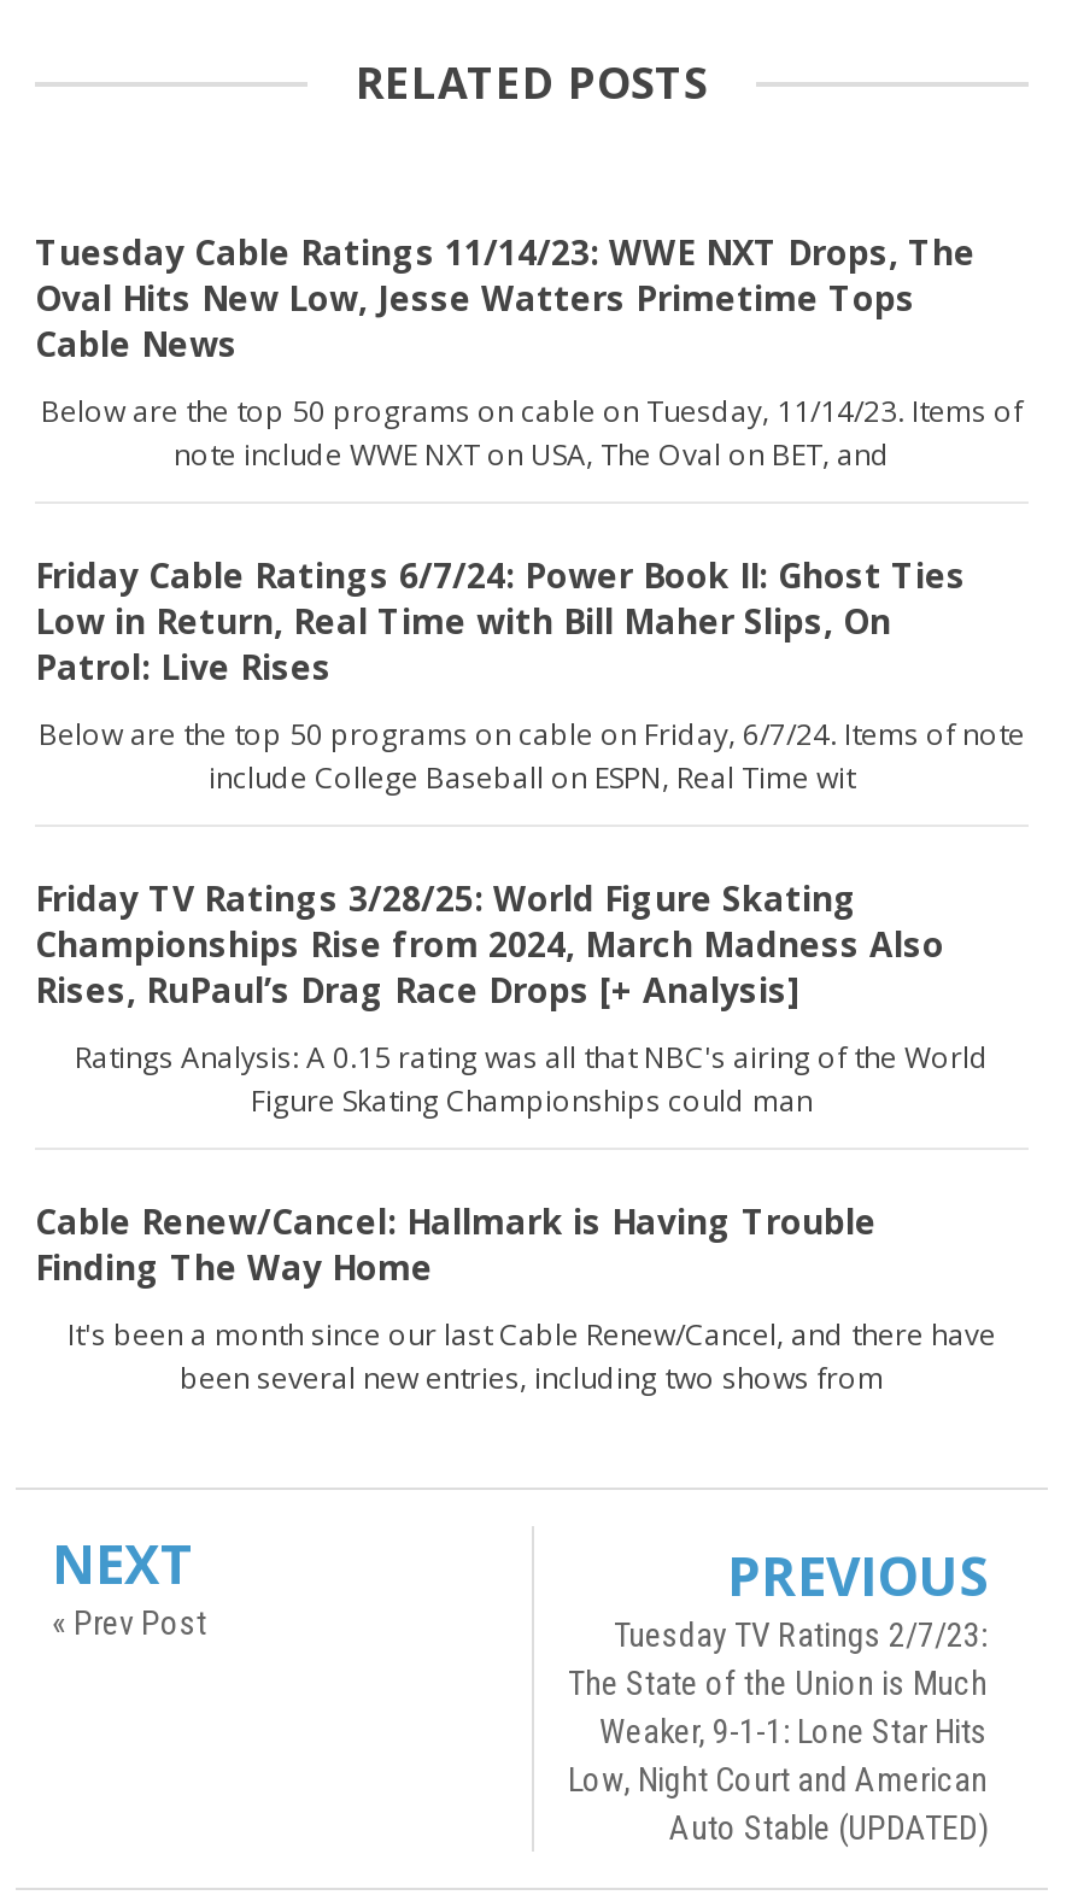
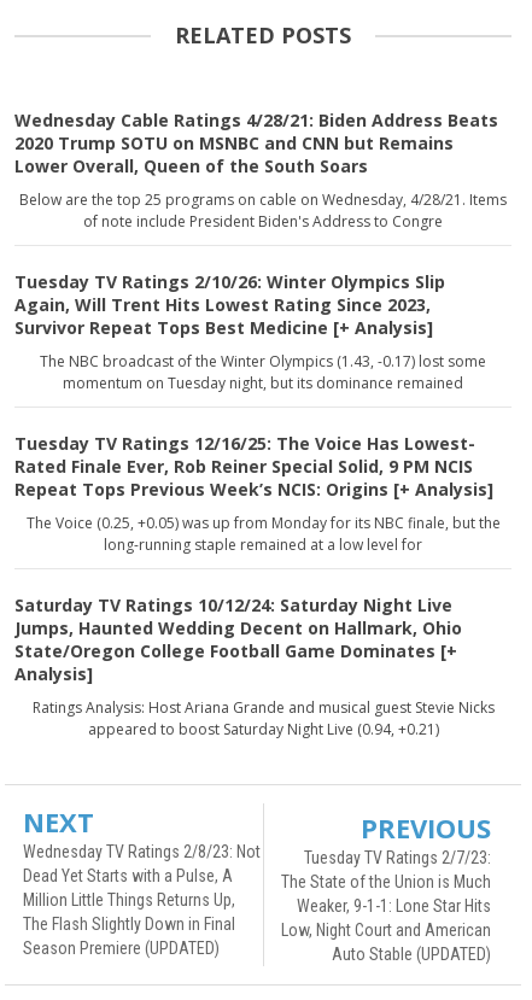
[35,229,976,366] Tuesday Cable Ratings 11/14/23: WWE NXT Drops, The | Oval Hits New Low, Jesse Watters Primetime Tops | Cable News -> [14,109,498,177] Wednesday Cable Ratings 4/28/21: Biden Address Beats | 2020 Trump SOTU on MSNBC and CNN but Remains | Lower Overall, Queen of the South Soars
[41,391,1023,475] Below are the top 50 programs on cable on Tuesday, 11/14/23. Items of | note include WWE NXT on USA, The Oval on BET, and -> [19,189,507,232] Below are the top 25 programs on cable on Wednesday, 4/28/21. Items | of note include President Biden's Address to Congre
[35,552,966,690] Friday Cable Ratings 6/7/24: Power Book II: Ghost Ties | Low in Return, Real Time with Bill Maher Slips, On | Patrol: Live Rises -> [14,270,445,339] Tuesday TV Ratings 2/10/26: Winter Olympics Slip | Again, Will Trent Hits Lowest Rating Since 2023, | Survivor Repeat Tops Best Medicine [+ Analysis]
[39,714,1025,798] Below are the top 50 programs on cable on Friday, 6/7/24. Items of note | include College Baseball on ESPN, Real Time wit -> [40,351,486,393] The NBC broadcast of the Winter Olympics (1.43, -0.17) lost some | momentum on Tuesday night, but its dominance remained
[35,875,944,1013] Friday TV Ratings 3/28/25: World Figure Skating | Championships Rise from 2024, March Madness Also | Rises, RuPaul’s Drag Race Drops [+ Analysis] -> [14,432,493,501] Tuesday TV Ratings 12/16/25: The Voice Has Lowest- | Rated Finale Ever, Rob Reiner Special Solid, 9 PM NCIS | Repeat Tops Previous Week’s NCIS: Origins [+ Analysis]
[75,1037,989,1121] Ratings Analysis: A 0.15 rating was all that NBC's airing of the World | Figure Skating Championships could man -> [26,513,500,555] The Voice (0.25, +0.05) was up from Monday for its NBC finale, but the | long-running staple remained at a low level for
[35,1198,877,1290] Cable Renew/Cancel: Hallmark is Having Trouble | Finding The Way Home -> [14,593,462,685] Saturday TV Ratings 10/12/24: Saturday Night Live | Jumps, Haunted Wedding Decent on Hallmark, Ohio | State/Oregon College Football Game Dominates [+ | Analysis]
[68,1314,996,1398] It's been a month since our last Cable Renew/Cancel, and there have | been several new entries, including two shows from -> [32,697,494,739] Ratings Analysis: Host Ariana Grande and musical guest Stevie Nicks | appeared to boost Saturday Night Live (0.94, +0.21)
[52,1603,206,1642] « Prev Post -> [23,842,261,958] Wednesday TV Ratings 2/8/23: Not | Dead Yet Starts with a Pulse, A | Million Little Things Returns Up, | The Flash Slightly Down in Final | Season Premiere (UPDATED)

